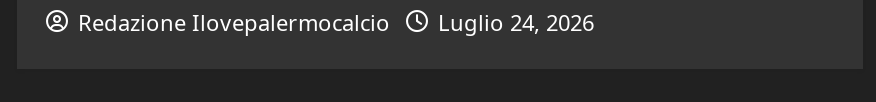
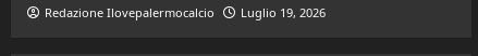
[78,7,594,37] Redazione Ilovepalermocalcio Luglio 24, 2026 -> [44,4,325,20] Redazione Ilovepalermocalcio Luglio 19, 2026

